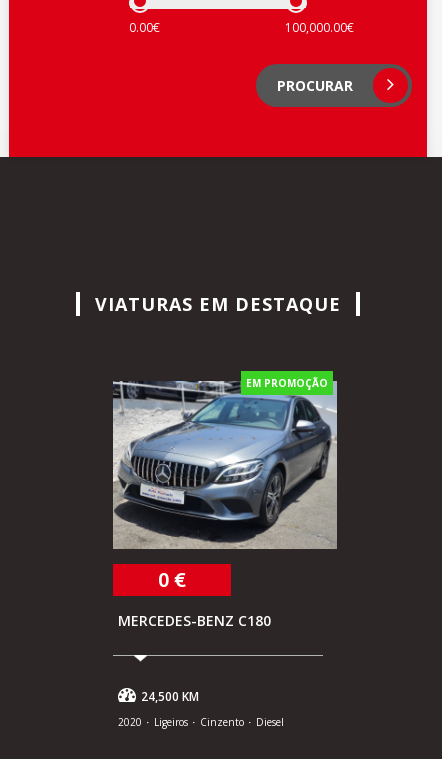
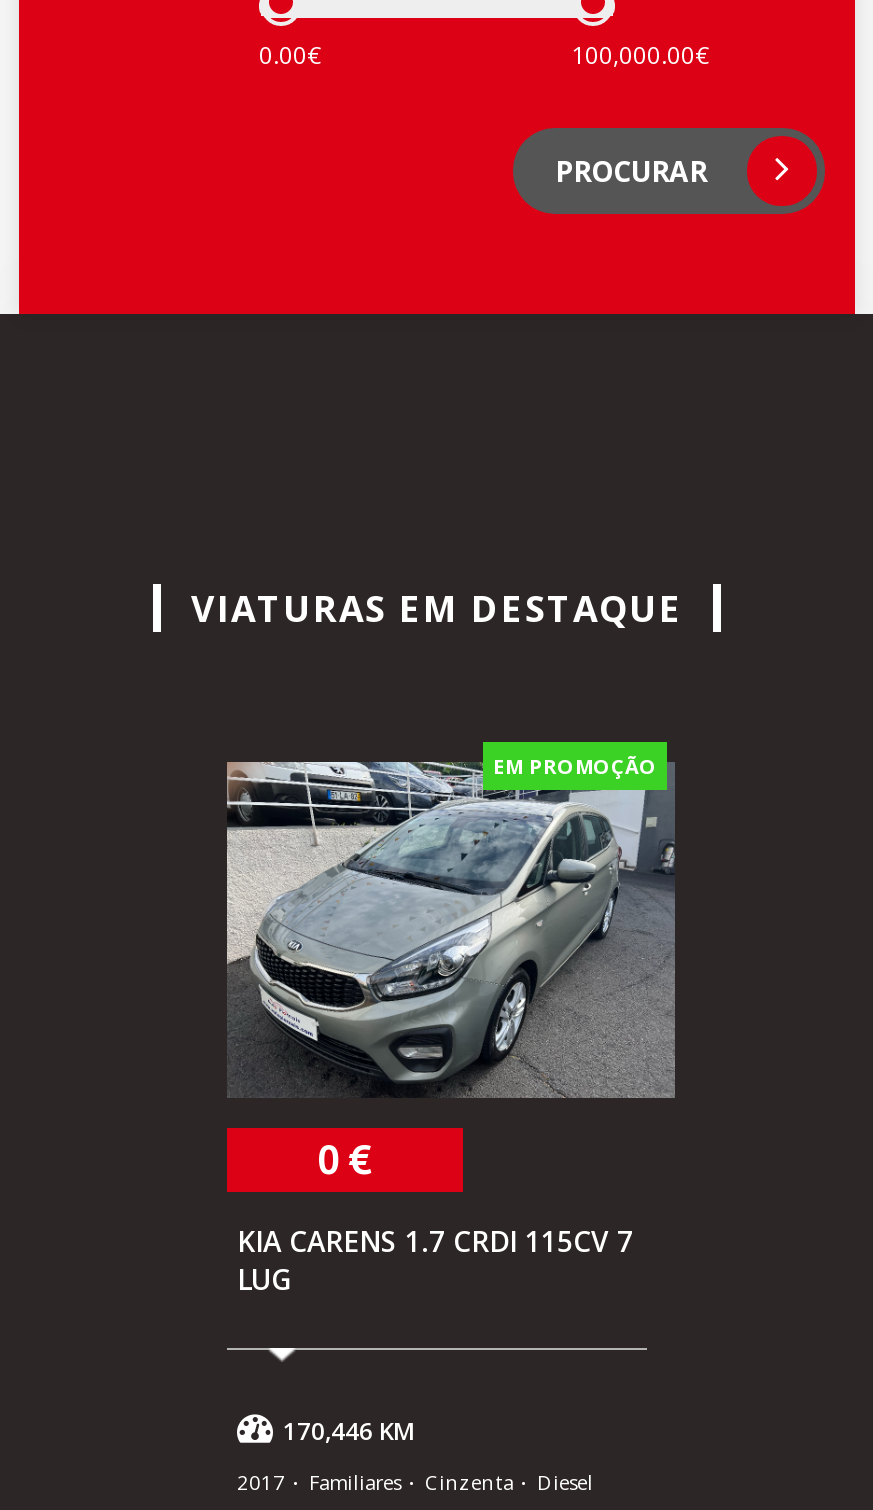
[112,381,338,550] [image] -> [225,760,675,1098] [image]
[118,611,271,630] MERCEDES-BENZ C180 -> [237,1221,633,1297] KIA CARENS 1.7 CRDI 115CV 7 | LUG
[141,688,199,705] 24,500 KM -> [283,1413,413,1447] 170,446 KM
[118,715,244,729] 2020 | Ligeiros | Cinzento -> [237,1467,513,1495] 2017 | Familiares | Cinzenta

